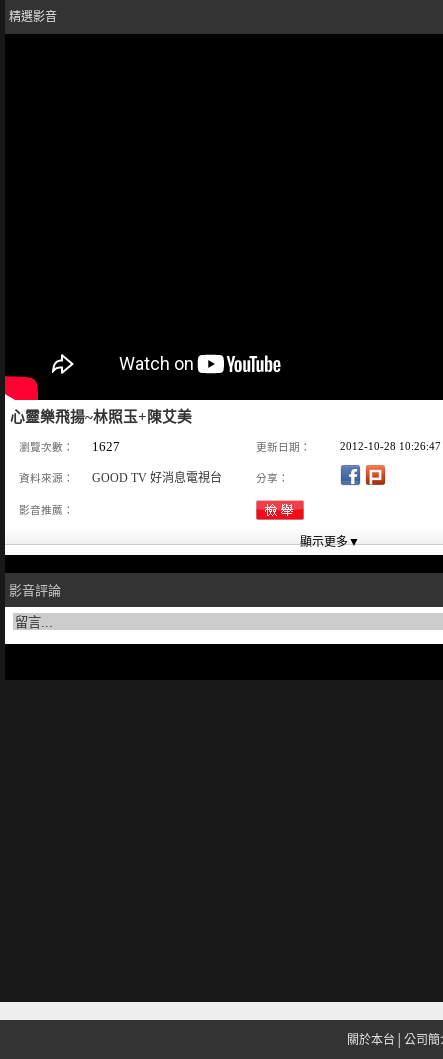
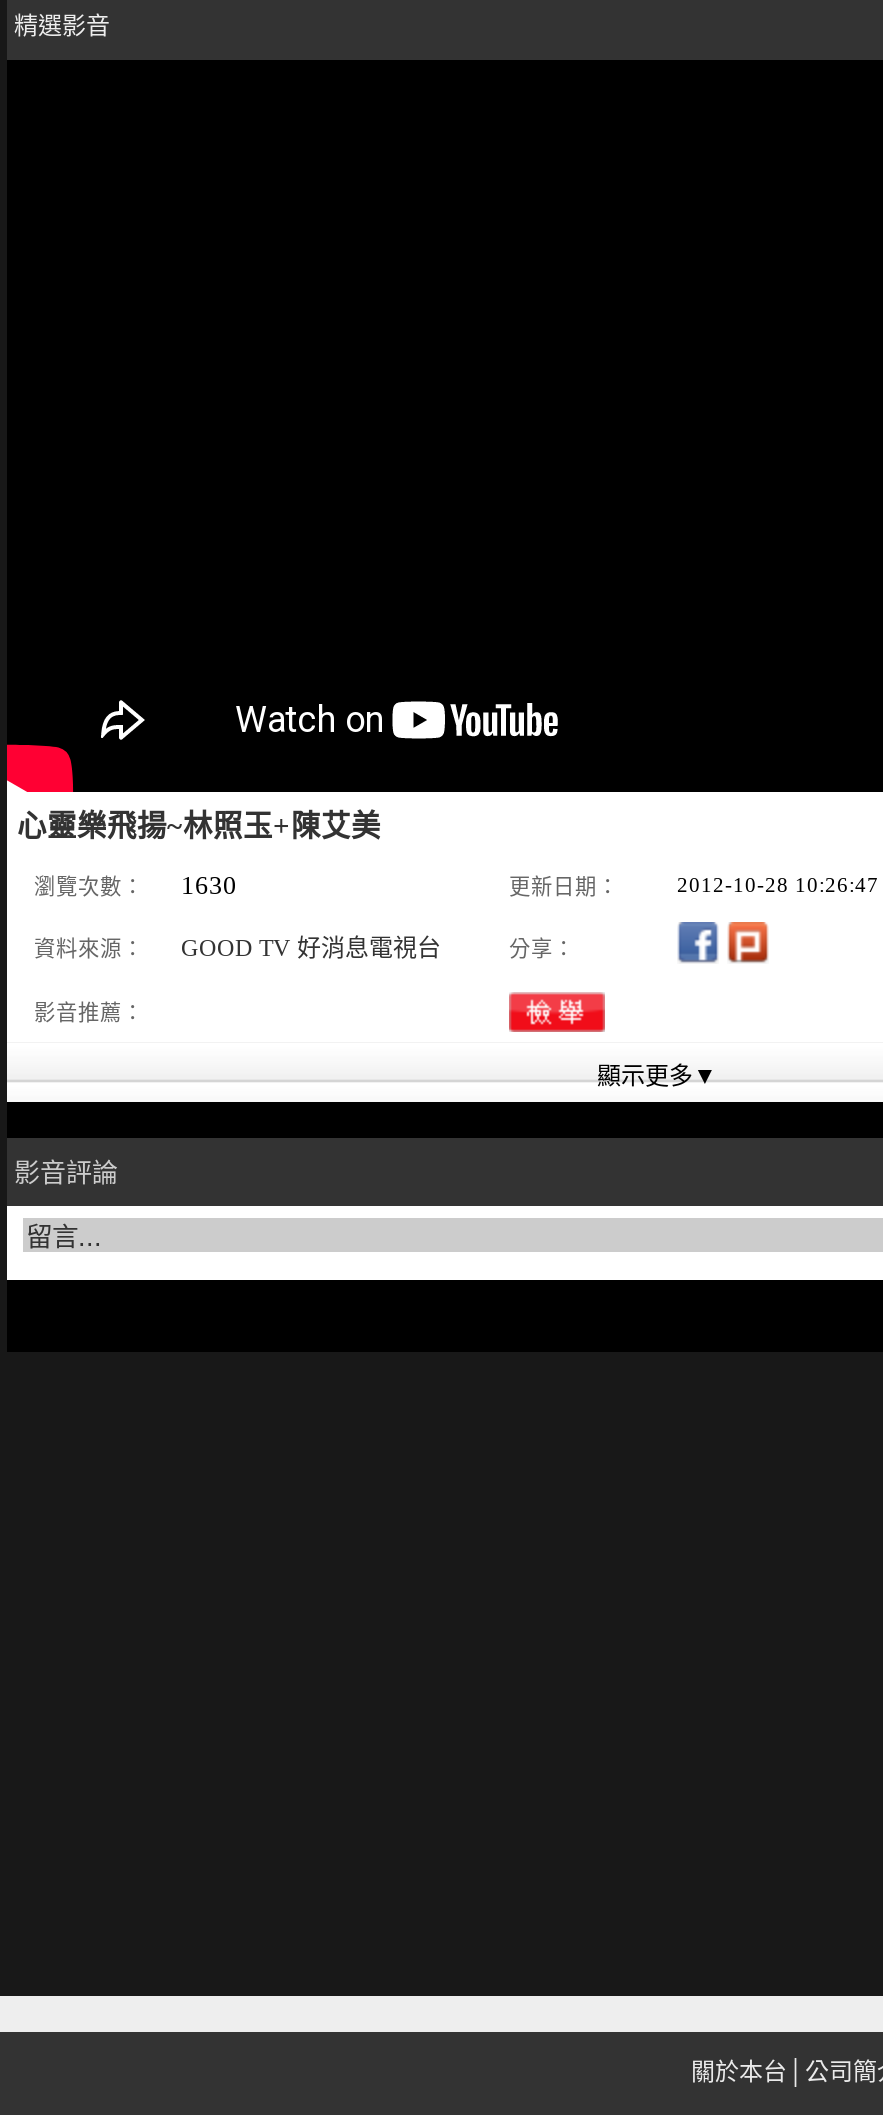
[18,439,120,454] 瀏覽次數： 1627 -> [34,870,237,900] 瀏覽次數： 1630

